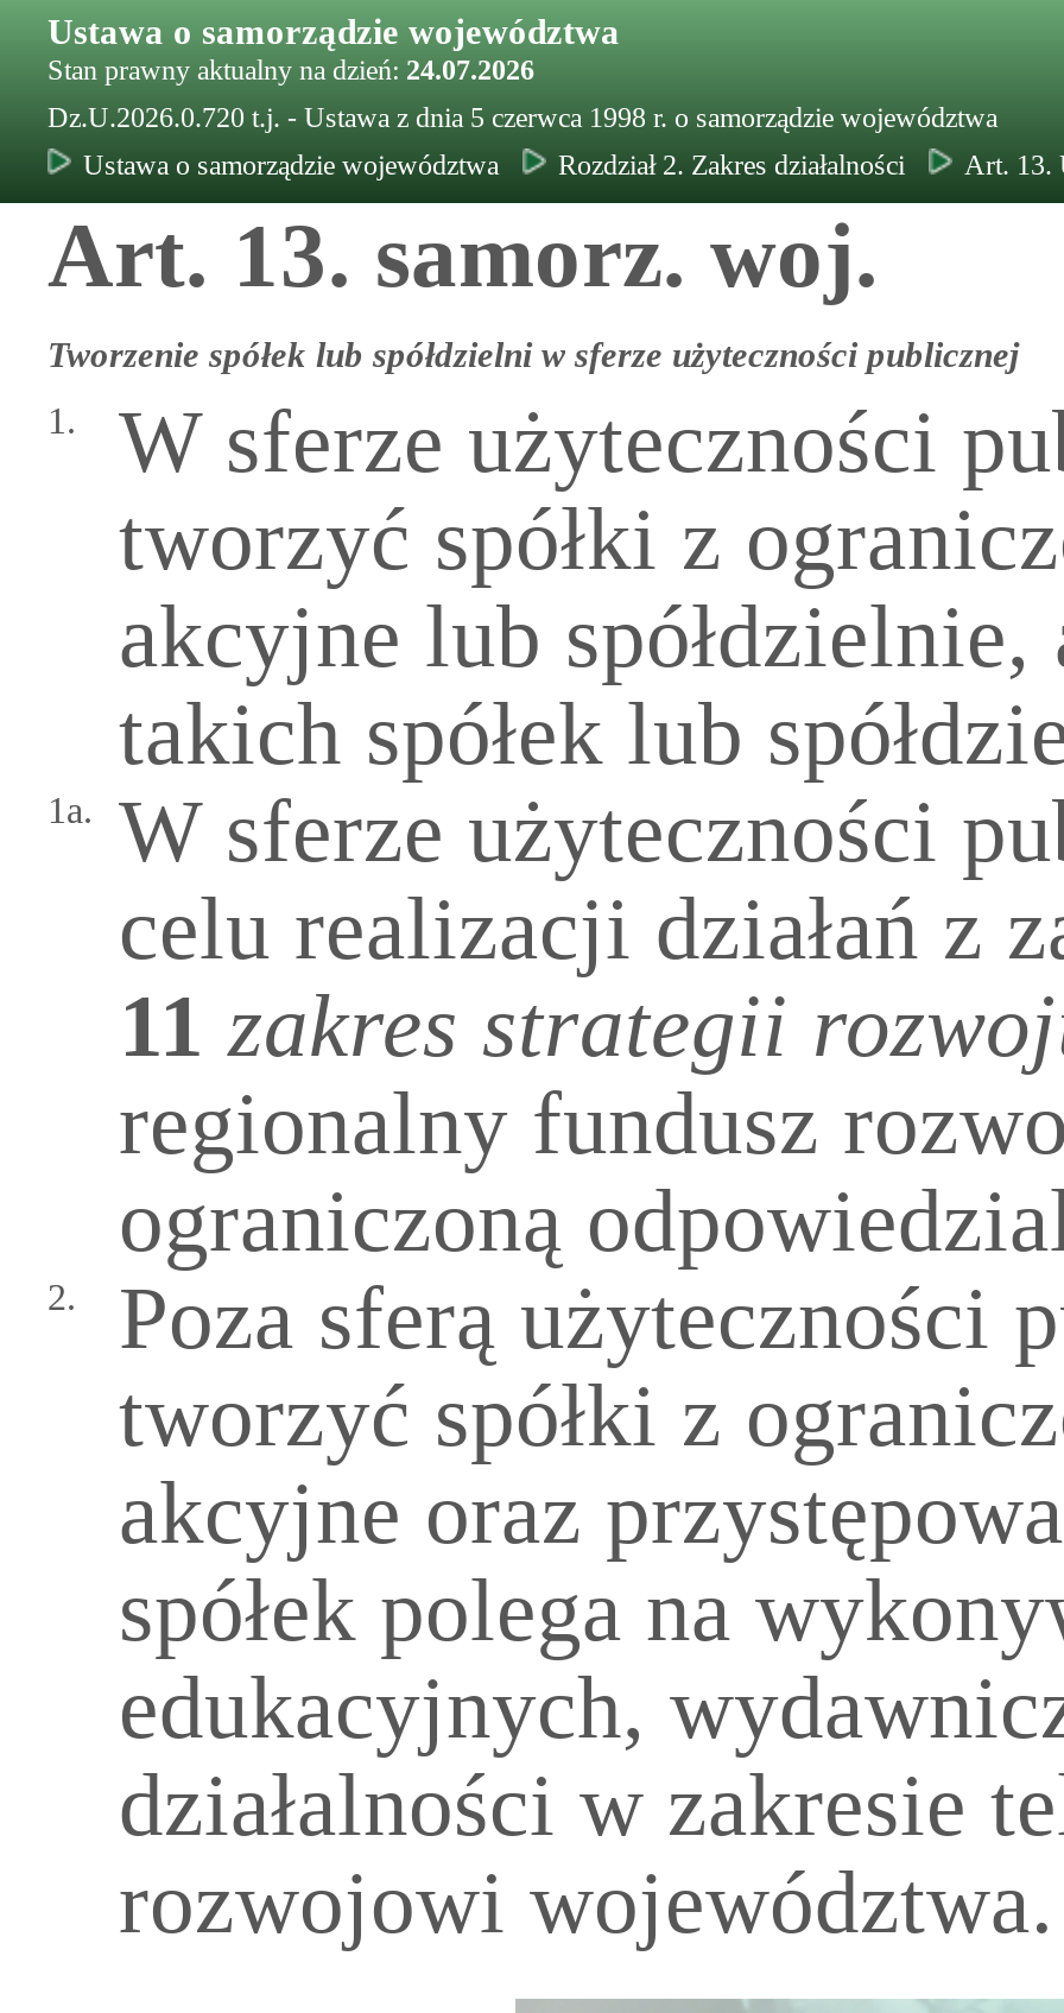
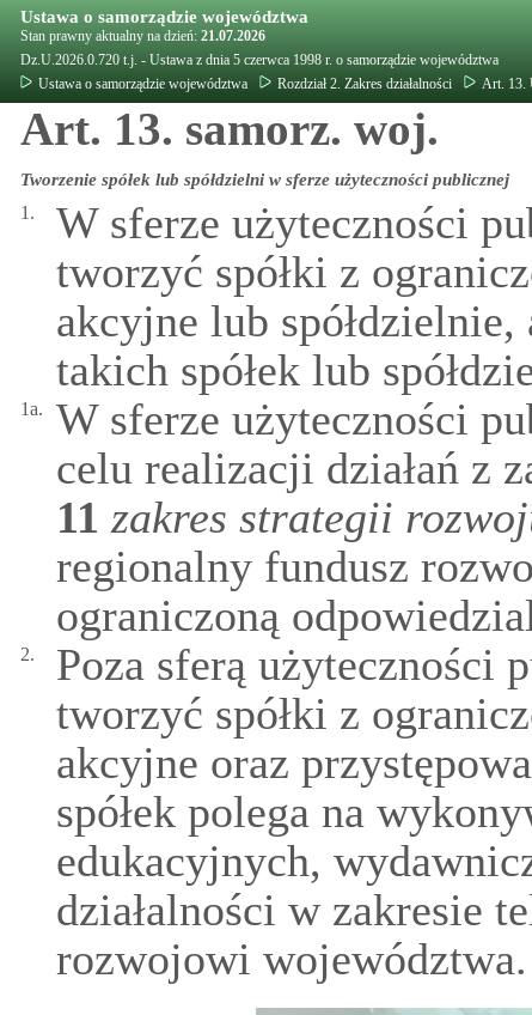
[47,53,534,87] Stan prawny aktualny na dzień: 24.07.2026 -> [20,28,265,44] Stan prawny aktualny na dzień: 21.07.2026

